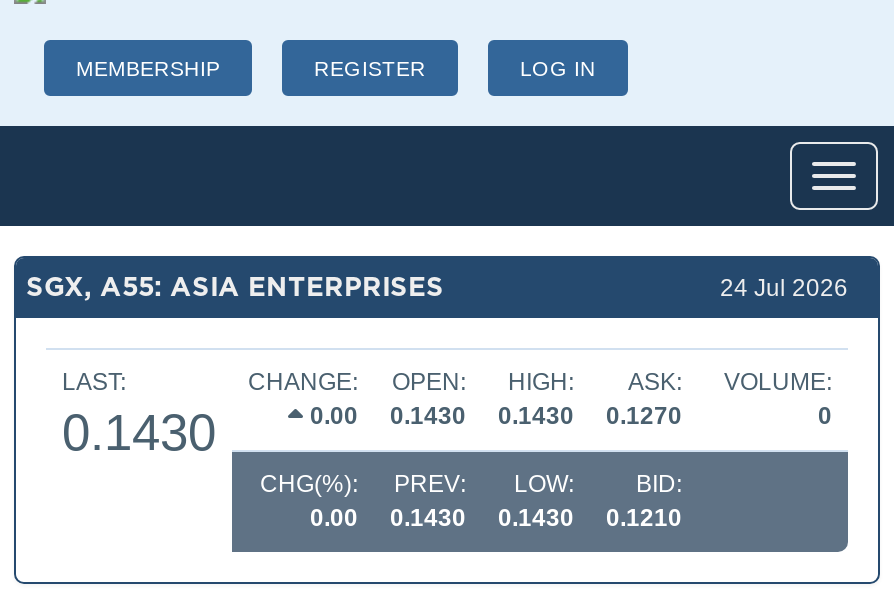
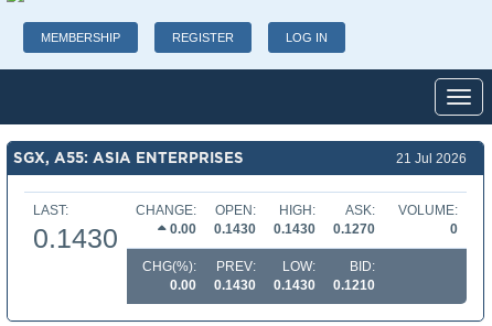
[720,274,848,302] 24 Jul 2026 -> [396,151,467,166] 21 Jul 2026

